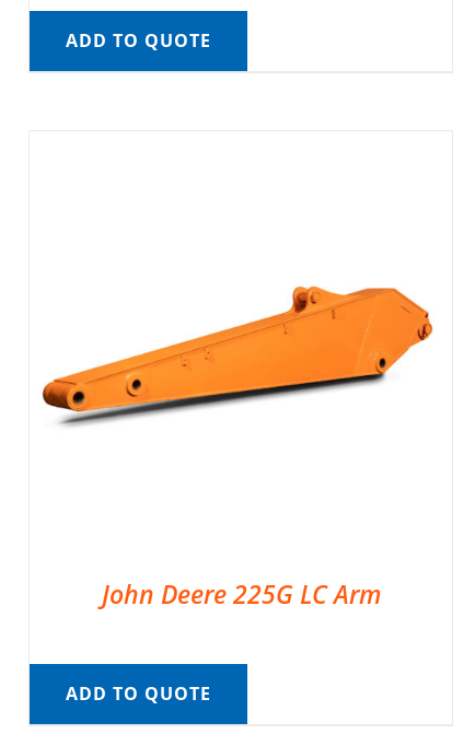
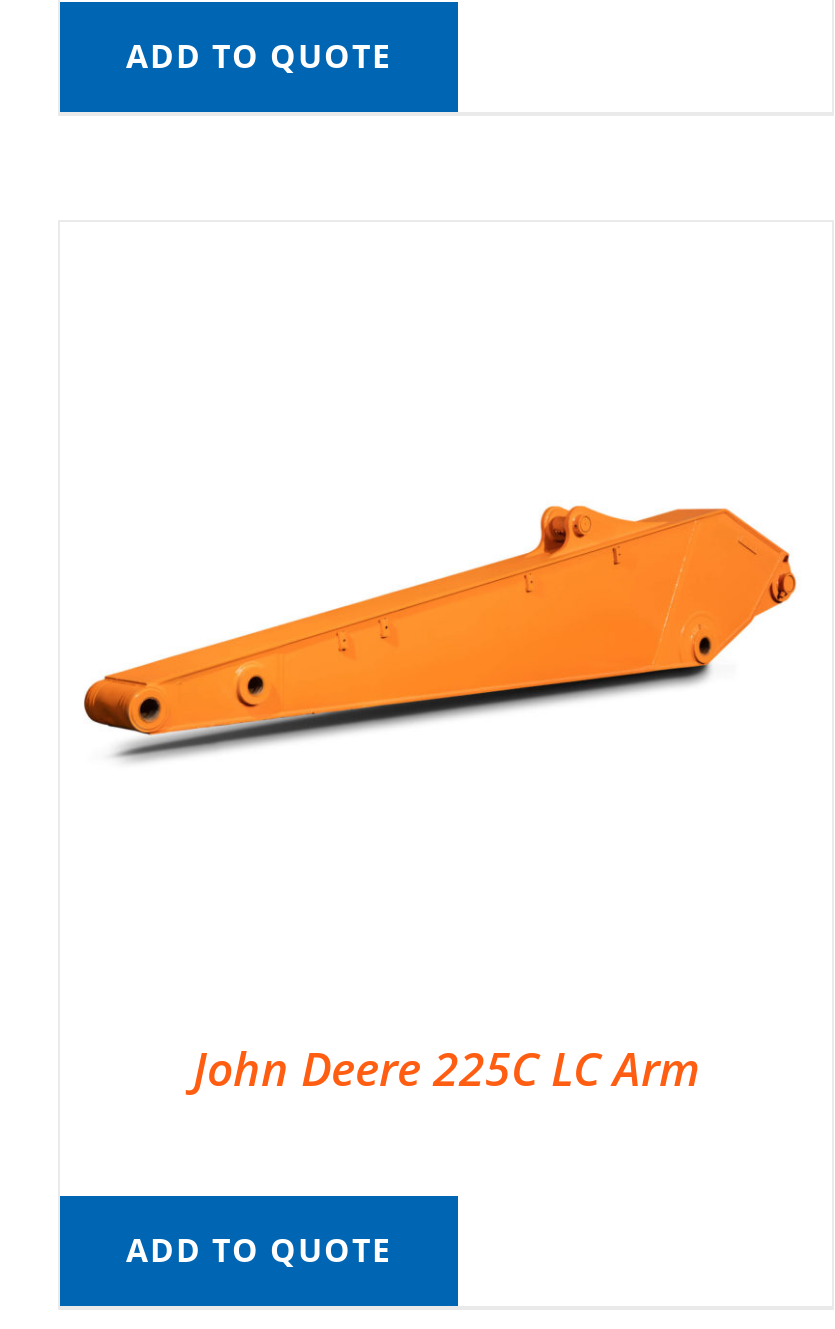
[101,577,380,612] John Deere 225G LC Arm -> [193,1037,699,1101] John Deere 225C LC Arm

